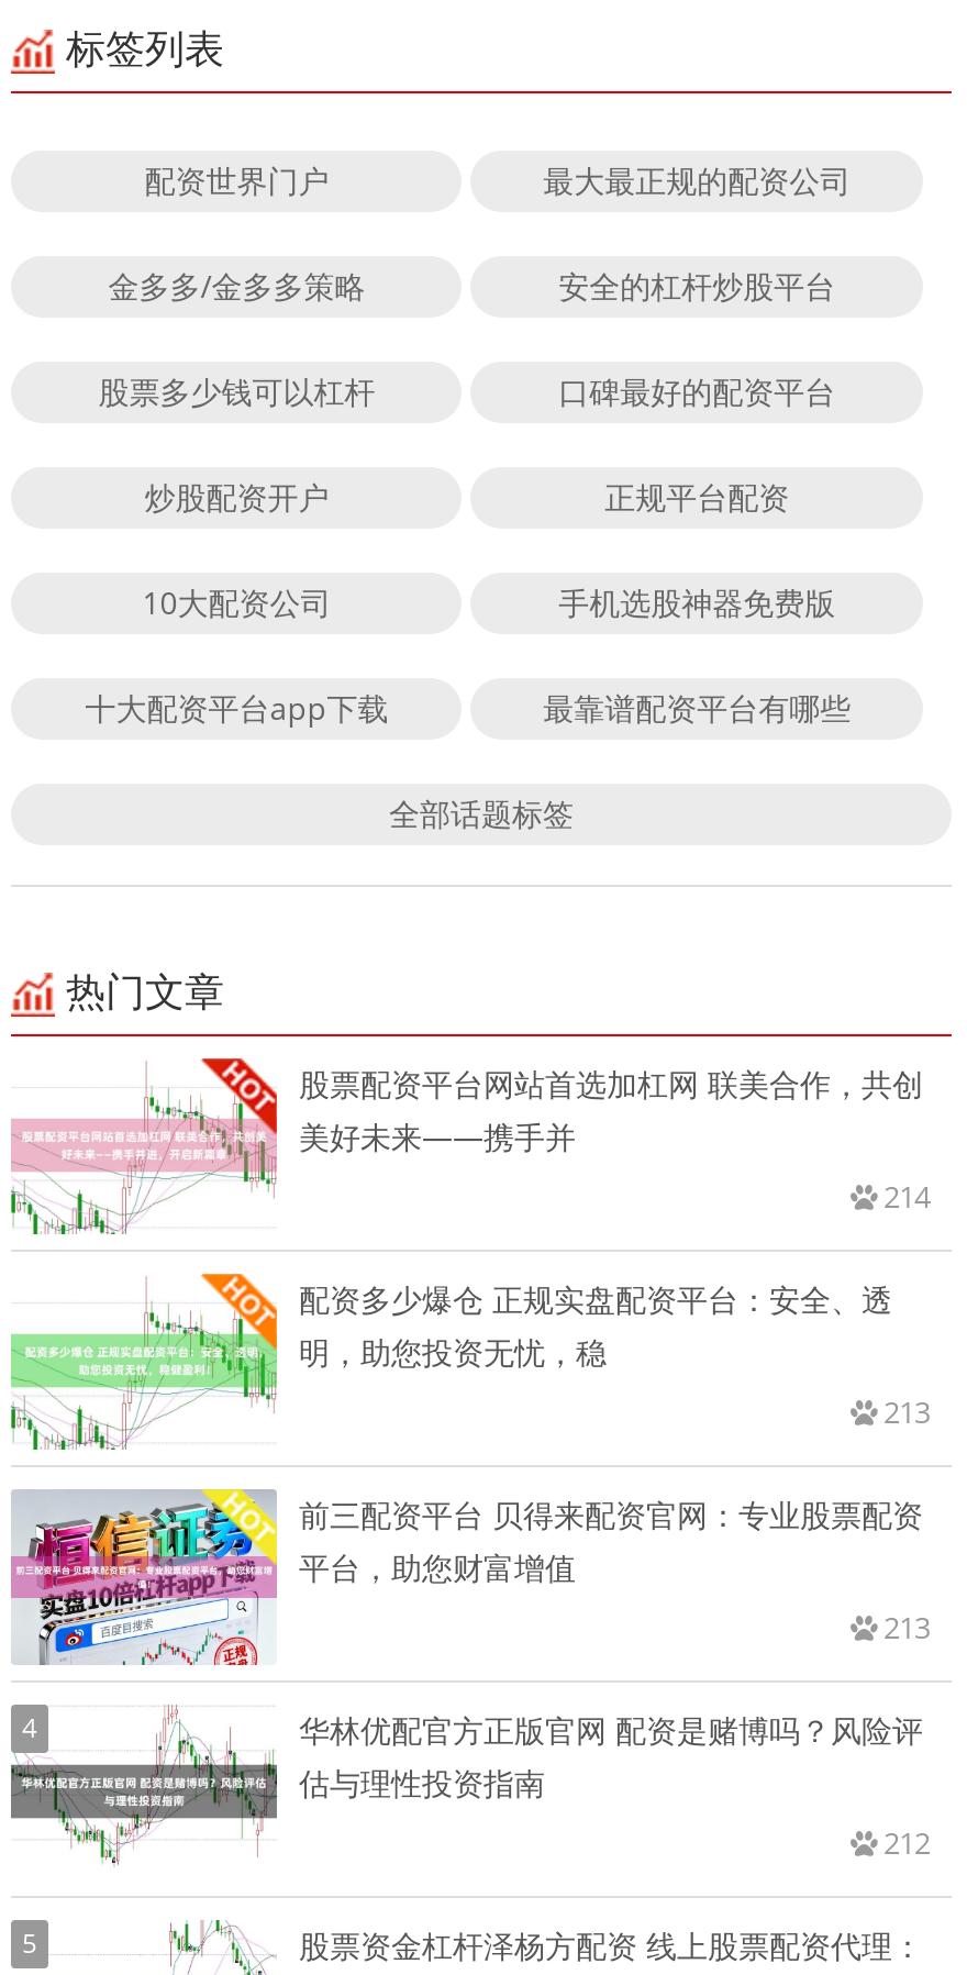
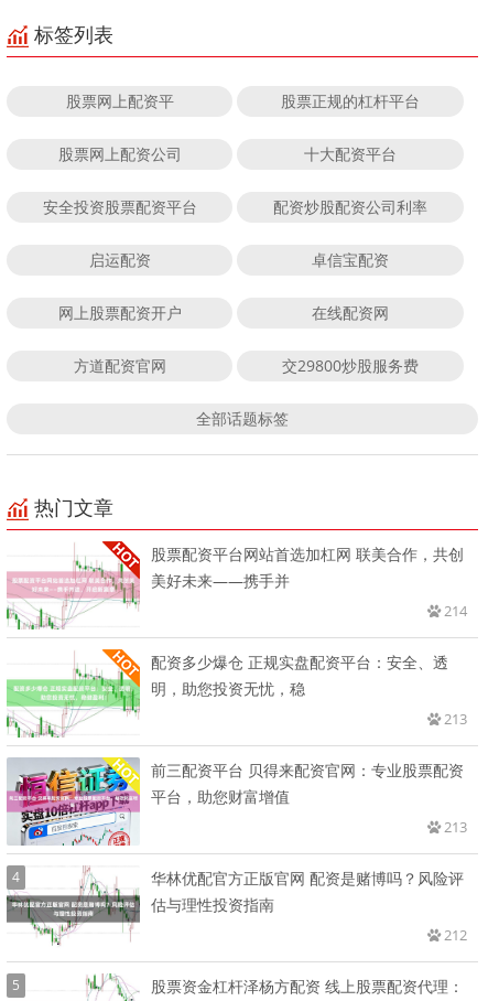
[144,159,851,201] 配资世界门户 | 最大最正规的配资公司 -> [66,90,420,111] 股票网上配资平 | 股票正规的杠杆平台
[108,264,836,306] 金多多/金多多策略 | 安全的杠杆炒股平台 -> [58,143,397,164] 股票网上配资公司 | 十大配资平台
[98,370,836,412] 股票多少钱可以杠杆 | 口碑最好的配资平台 -> [43,196,428,217] 安全投资股票配资平台 | 配资炒股配资公司利率
[144,475,789,517] 炒股配资开户 | 正规平台配资 -> [89,249,389,270] 启运配资 | 卓信宝配资
[142,581,836,623] 10大配资公司 | 手机选股神器免费版 -> [58,302,389,323] 网上股票配资开户 | 在线配资网
[85,686,851,728] 十大配资平台app下载 | 最靠谱配资平台有哪些 -> [73,355,419,376] 方道配资官网 | 交29800炒股服务费

